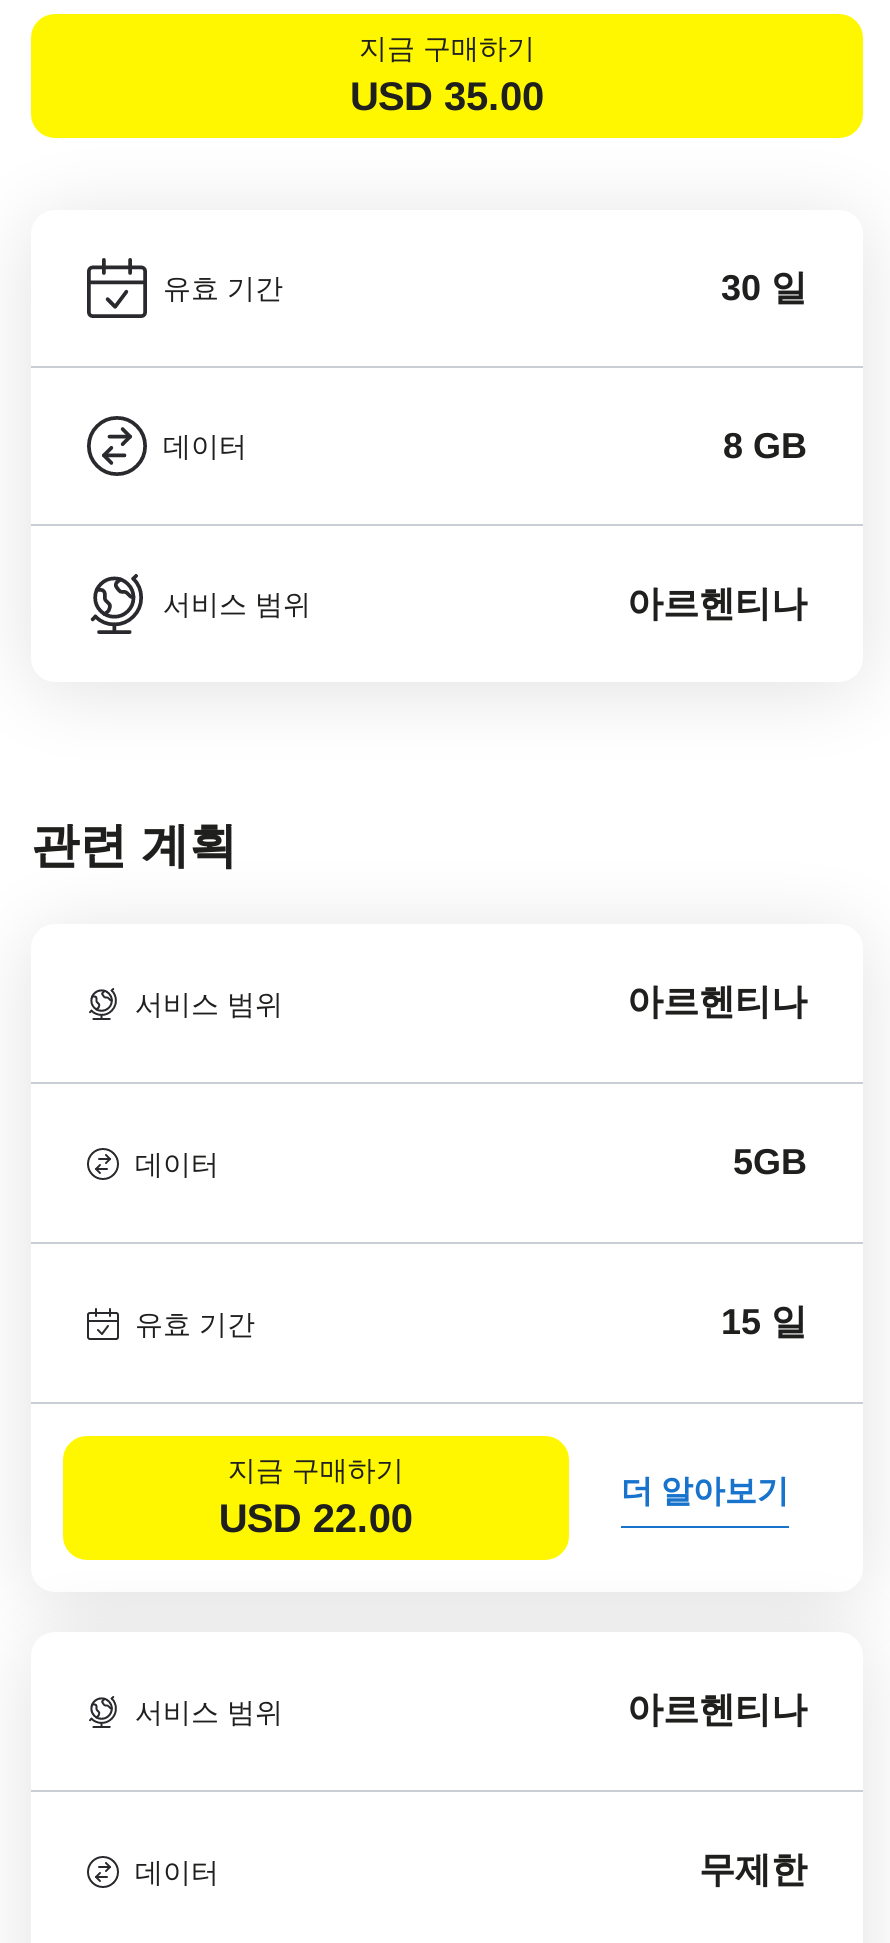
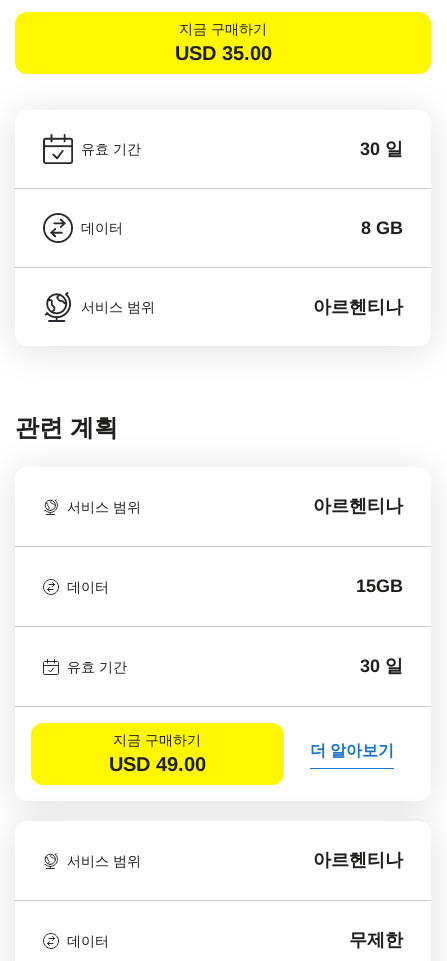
[733,1142,807,1182] 5GB -> [356,576,403,596] 15GB
[721,1302,807,1342] 15 일 -> [360,656,403,676] 30 일
[219,1495,413,1539] USD 22.00 -> [109,752,206,774] USD 49.00

